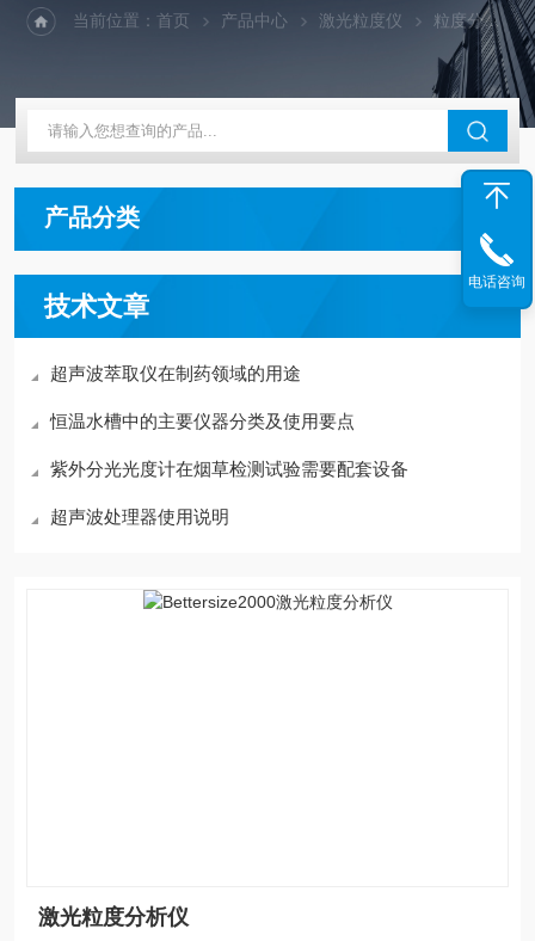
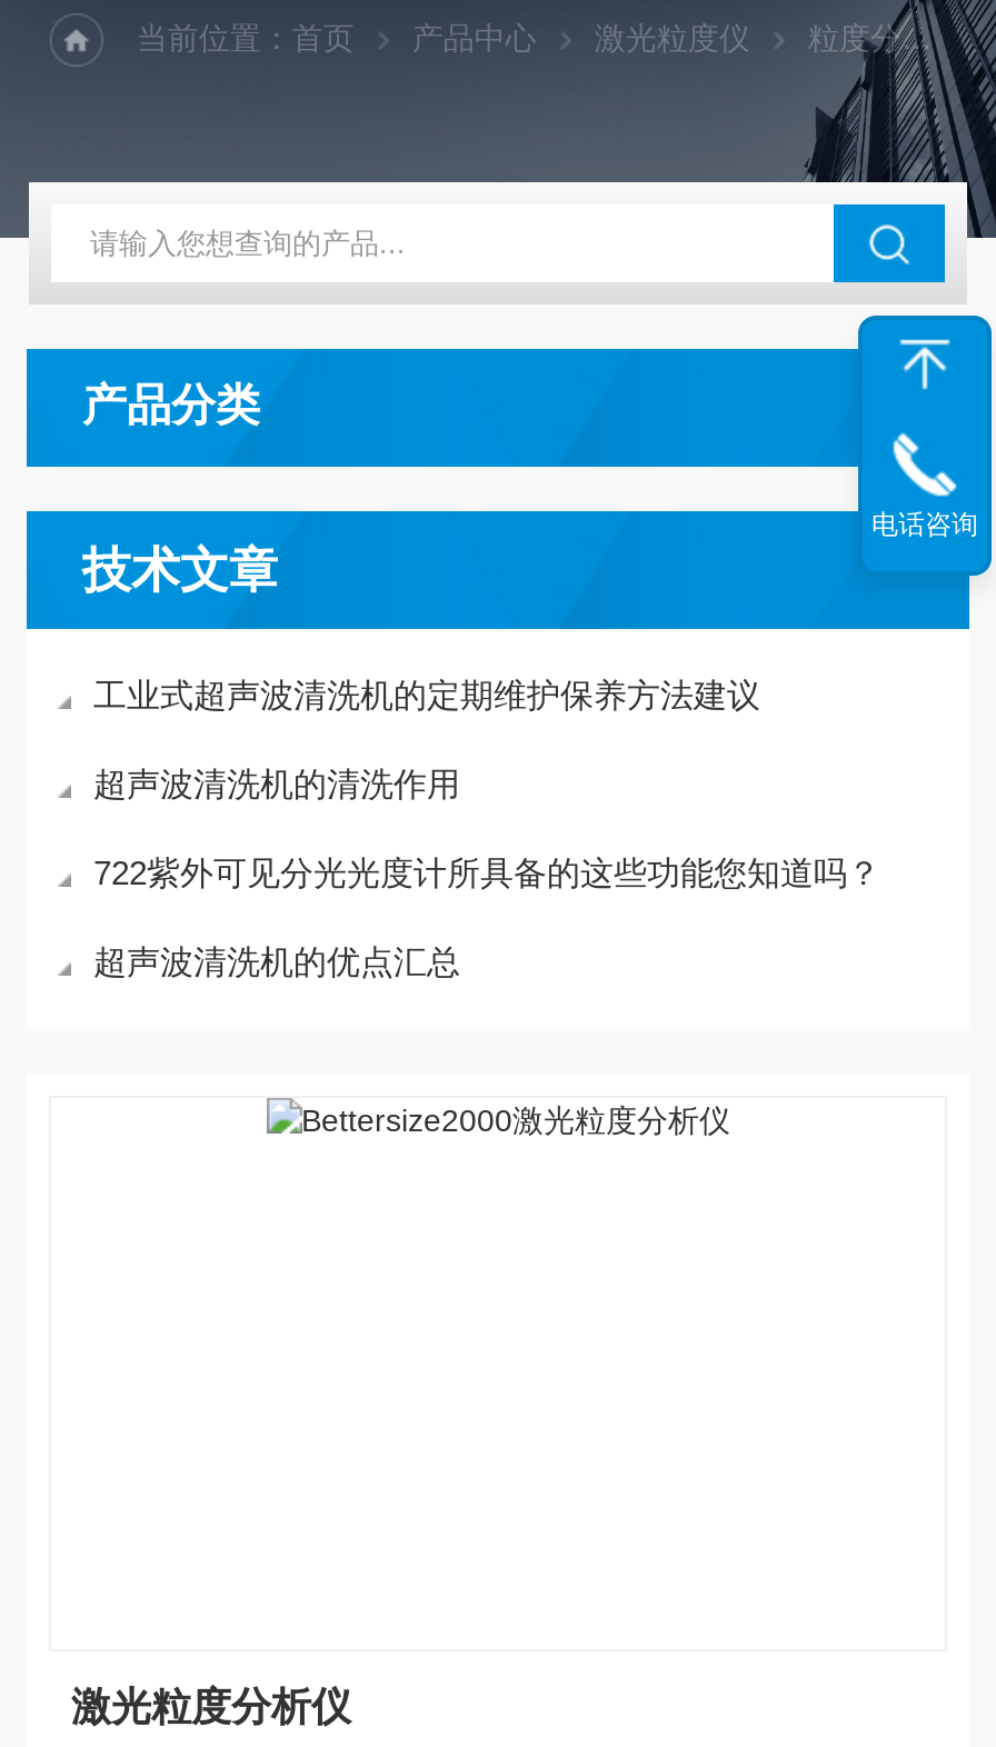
[50,363,301,383] 超声波萃取仪在制药领域的用途 -> [93,676,760,713] 工业式超声波清洗机的定期维护保养方法建议
[50,411,355,431] 恒温水槽中的主要仪器分类及使用要点 -> [93,765,460,802] 超声波清洗机的清洗作用
[50,459,408,479] 紫外分光光度计在烟草检测试验需要配套设备 -> [93,853,880,891] 722紫外可见分光光度计所具备的这些功能您知道吗？
[50,506,229,527] 超声波处理器使用说明 -> [93,942,460,980] 超声波清洗机的优点汇总

